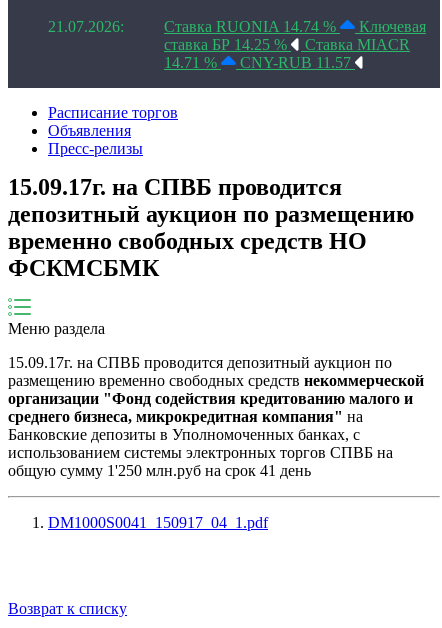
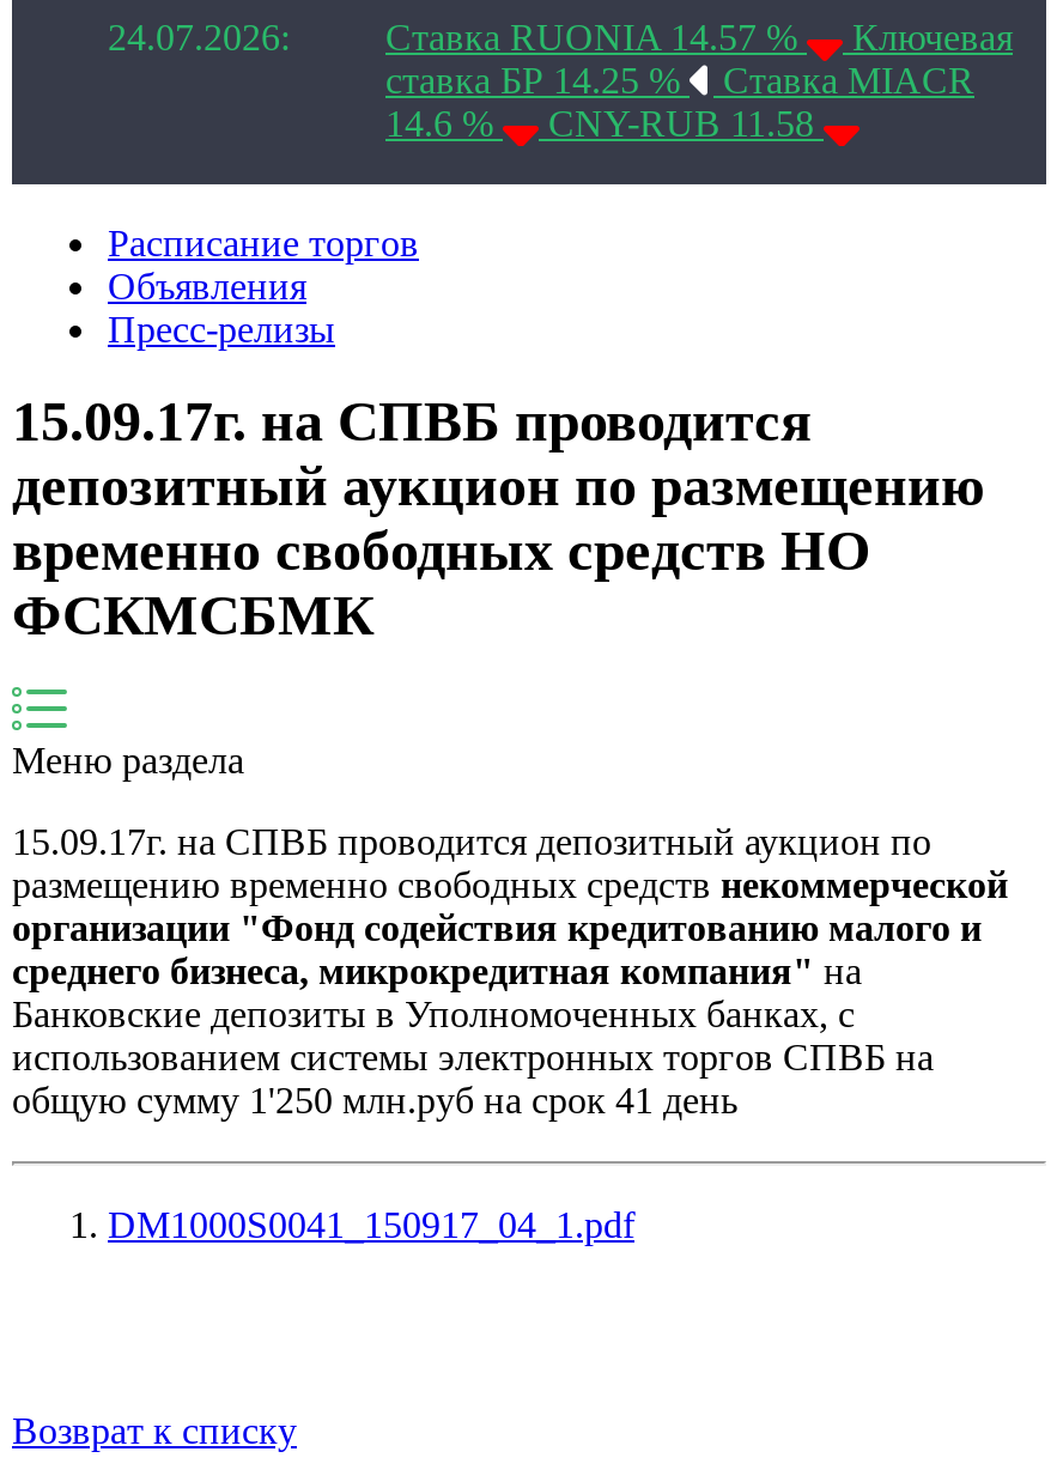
[48,18,124,35] 21.07.2026: -> [108,17,290,58] 24.07.2026:
[164,18,340,35] Ставка RUONIA 14.74 % -> [385,17,807,58] Ставка RUONIA 14.57 %
[164,54,221,71] 14.71 % -> [385,103,503,144] 14.6 %
[240,54,355,71] CNY-RUB 11.57 -> [548,103,824,144] CNY-RUB 11.58

